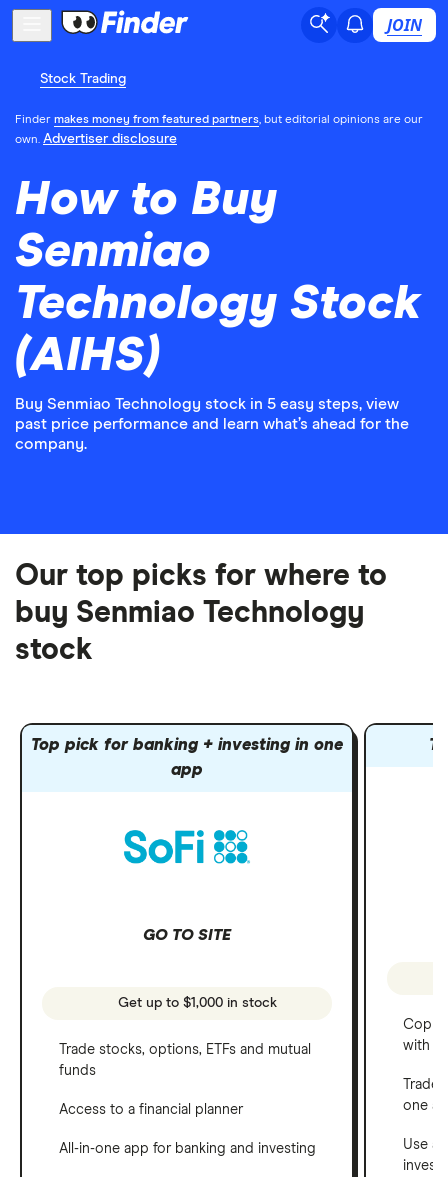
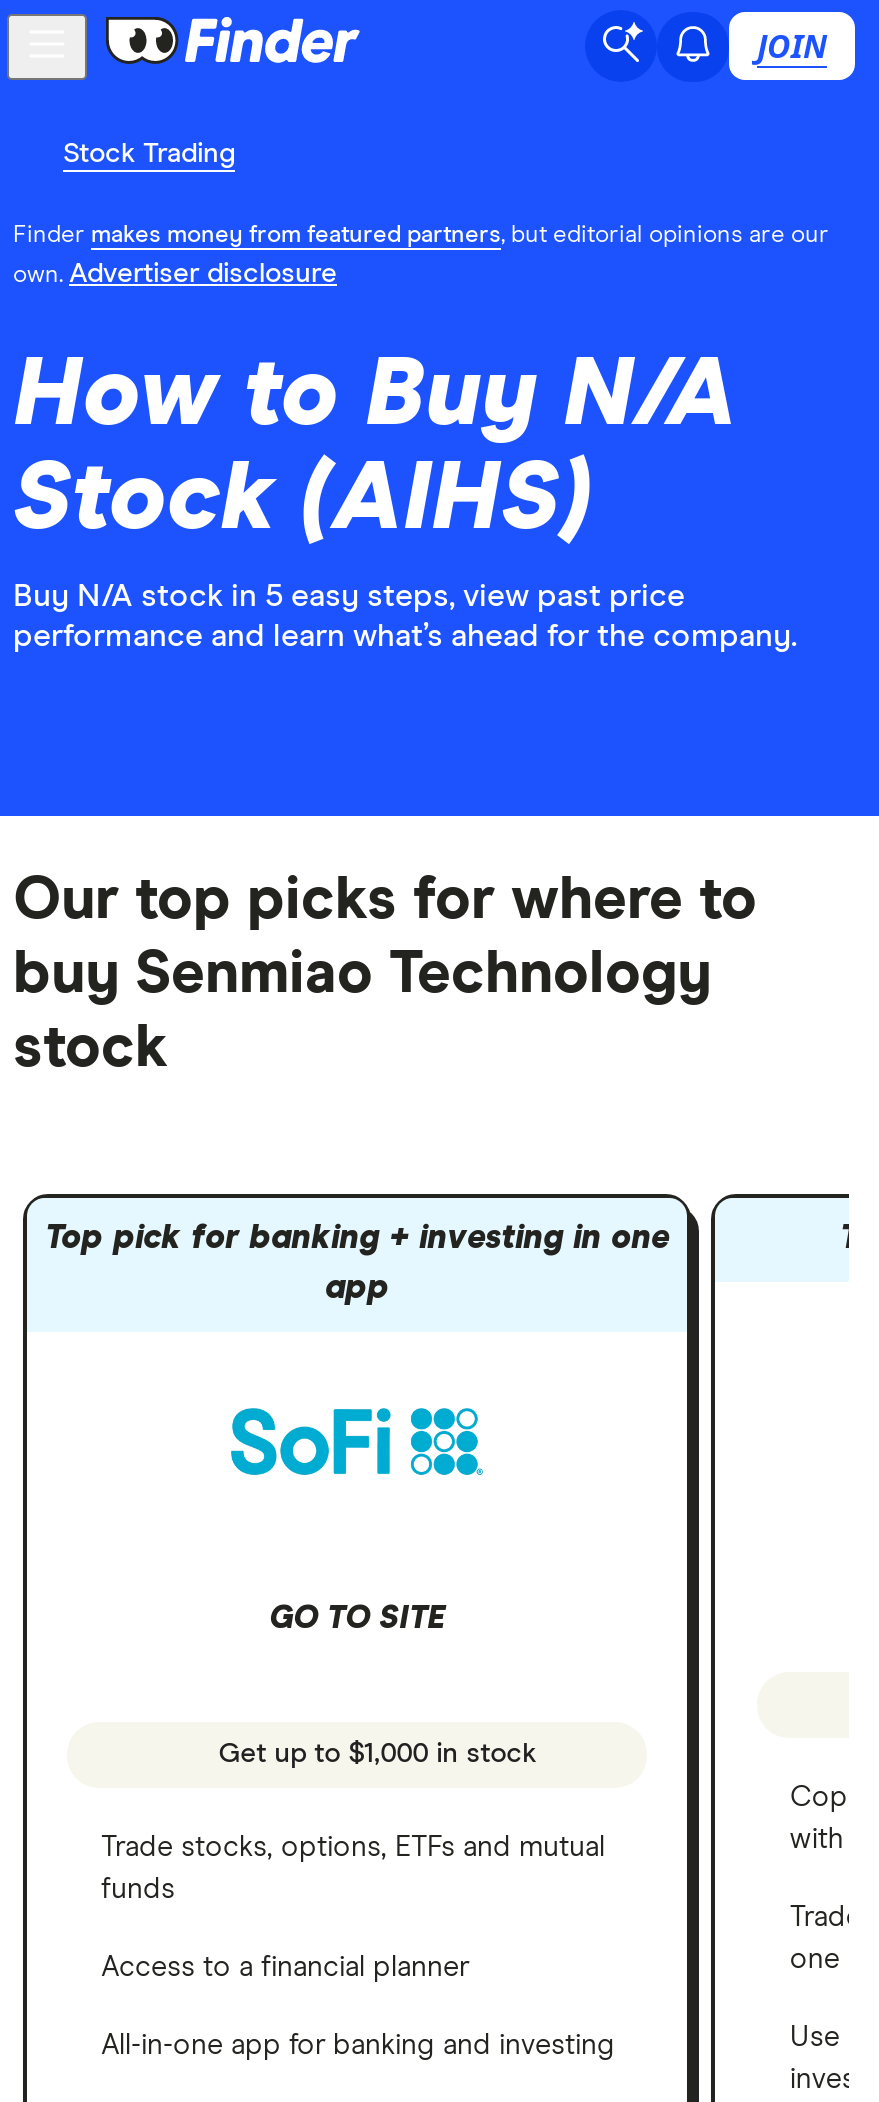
[15,176,421,452] How to Buy | Senmiao | Technology Stock | (AIHS) | Buy Senmiao Technology stock in 5 easy steps, view | past price performance and learn what’s ahead for the | company. -> [13,348,797,652] How to Buy N/A | Stock (AIHS) | Buy N/A stock in 5 easy steps, view past price | performance and learn what’s ahead for the company.

